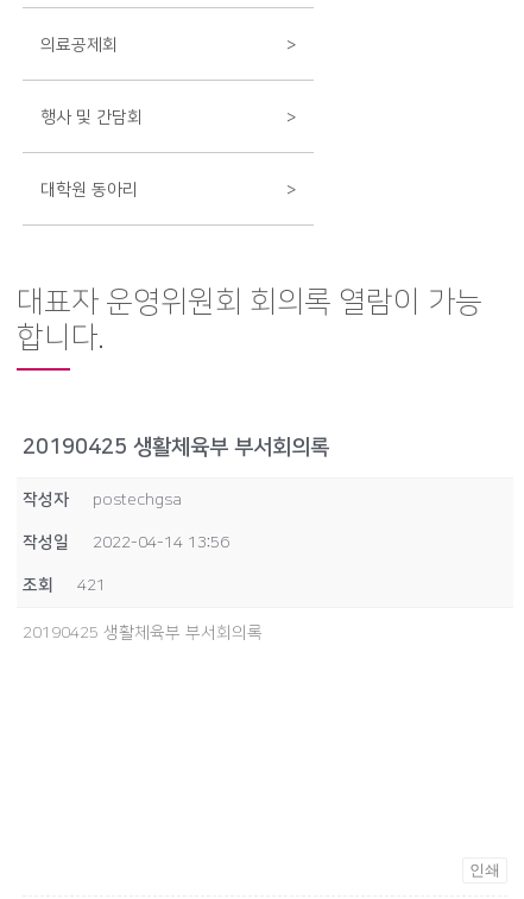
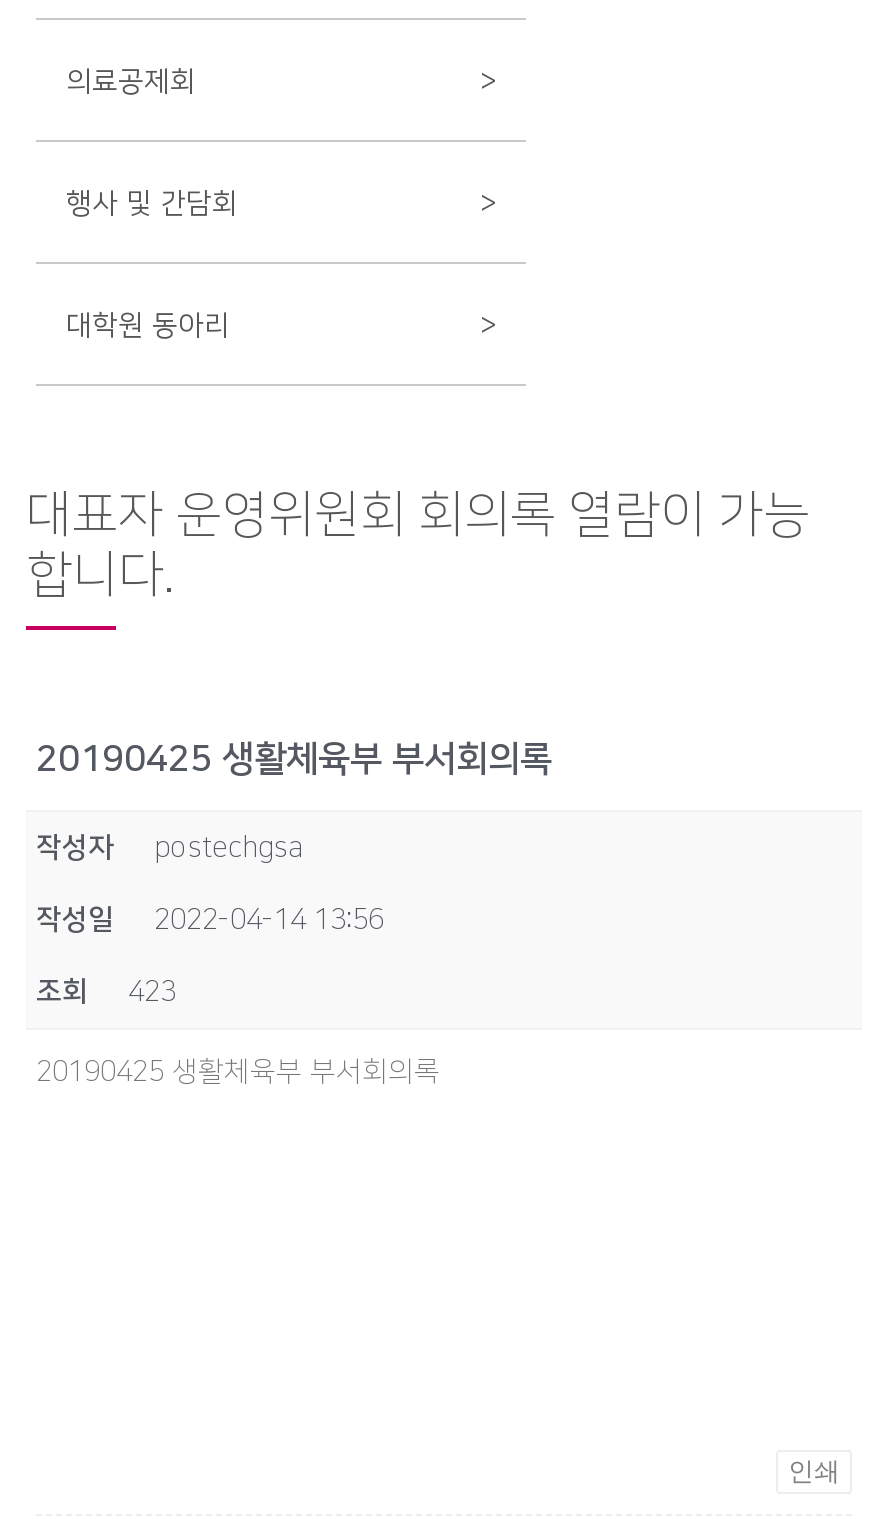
[23,576,106,595] 조회 421 -> [36,976,176,1008] 조회 423

